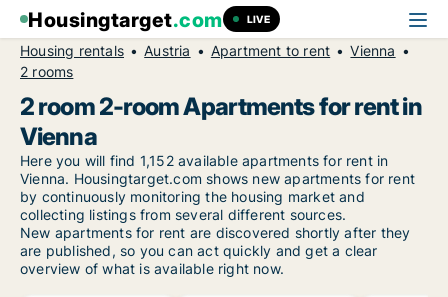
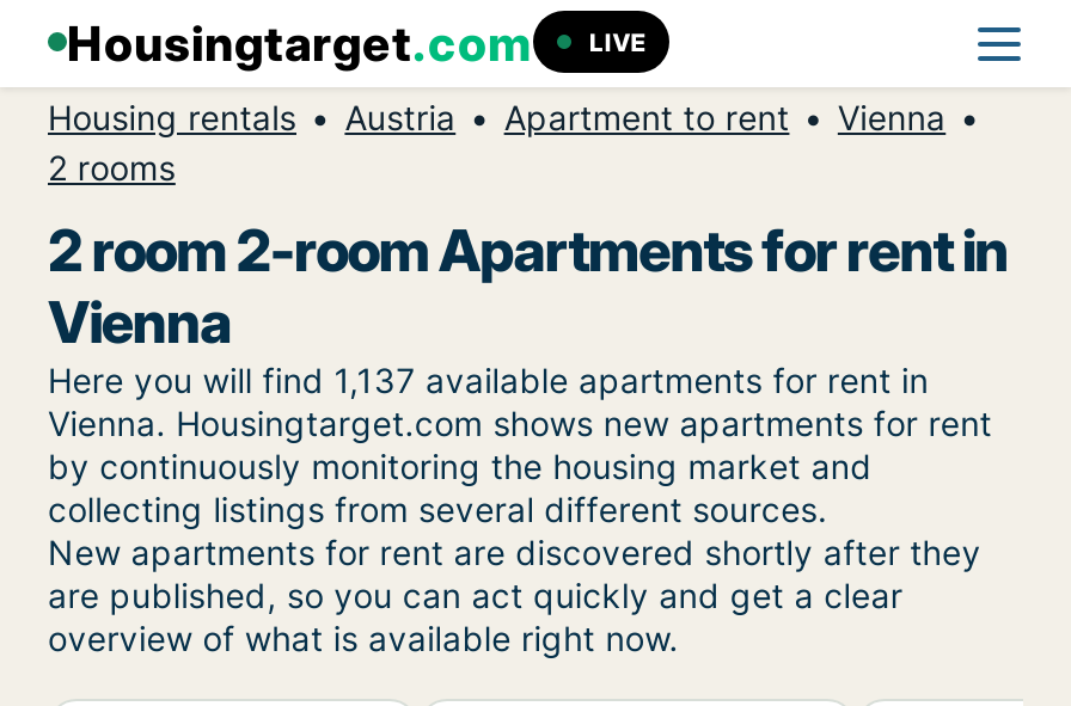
[20,152,388,169] Here you will find 1,152 available apartments for rent in -> [48,360,929,400] Here you will find 1,137 available apartments for rent in

